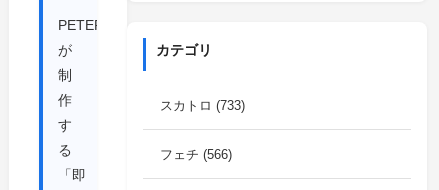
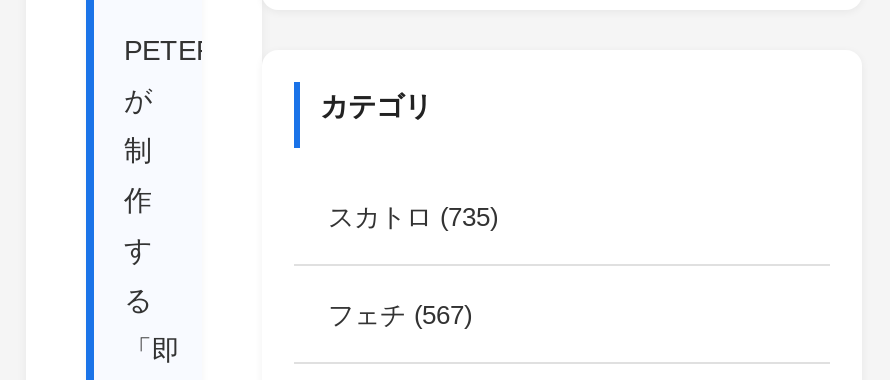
[160,97,245,112] スカトロ (733) -> [328,201,498,231] スカトロ (735)
[160,146,232,161] フェチ (566) -> [328,299,472,329] フェチ (567)

